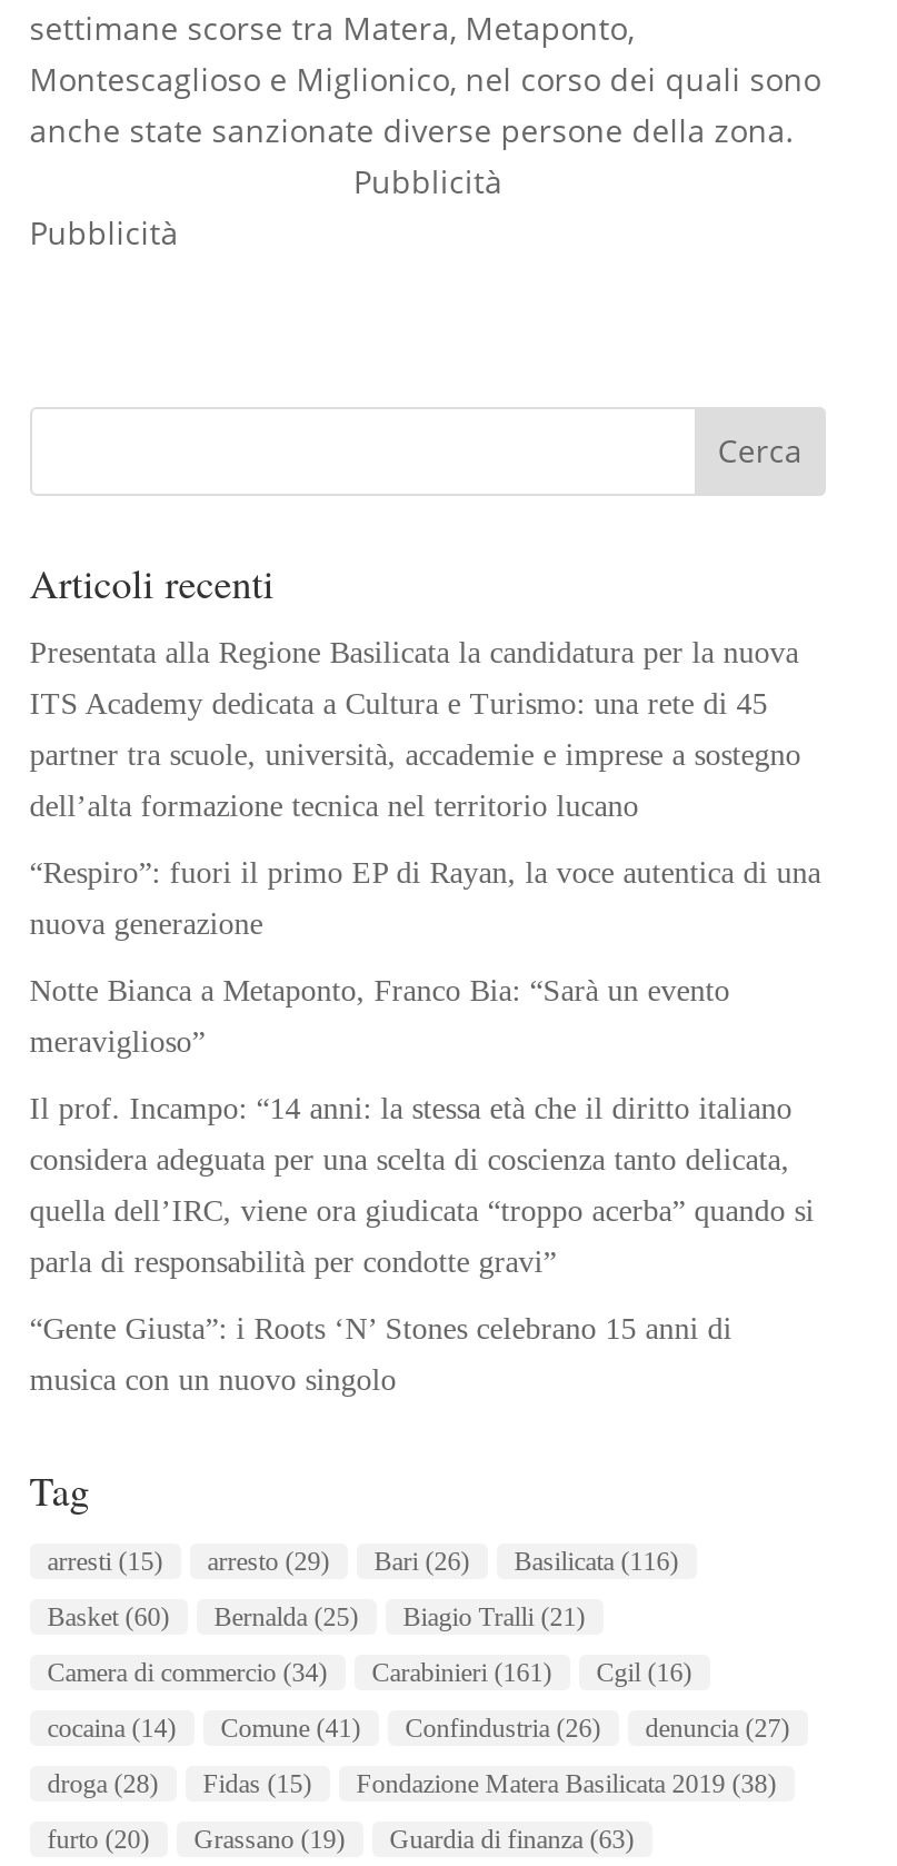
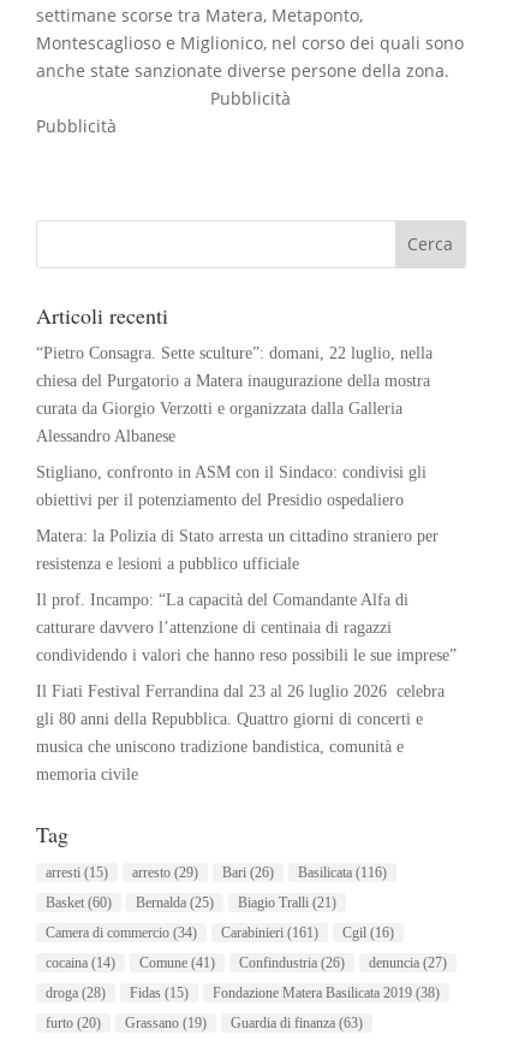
[30,635,821,1396] Presentata alla Regione Basilicata la candidatura per la nuova | ITS Academy dedicata a Cultura e Turismo: una rete di 45 | partner tra scuole, università, accademie e imprese a sostegno | dell’alta formazione tecnica nel territorio lucano | “Respiro”: fuori il primo EP di Rayan, la voce autentica di una | nuova generazione | Notte Bianca a Metaponto, Franco Bia: “Sarà un evento | meraviglioso” | Il prof. Incampo: “14 anni: la stessa età che il diritto italiano | considera adeguata per una scelta di coscienza tanto delicata, | quella dell’IRC, viene ora giudicata “troppo acerba” quando si | parla di responsabilità per condotte gravi” | “Gente Giusta”: i Roots ‘N’ Stones celebrano 15 anni di | musica con un nuovo singolo -> [36,344,456,783] “Pietro Consagra. Sette sculture”: domani, 22 luglio, nella | chiesa del Purgatorio a Matera inaugurazione della mostra | curata da Giorgio Verzotti e organizzata dalla Galleria | Alessandro Albanese | Stigliano, confronto in ASM con il Sindaco: condivisi gli | obiettivi per il potenziamento del Presidio ospedaliero | Matera: la Polizia di Stato arresta un cittadino straniero per | resistenza e lesioni a pubblico ufficiale | Il prof. Incampo: “La capacità del Comandante Alfa di | catturare davvero l’attenzione di centinaia di ragazzi | condividendo i valori che hanno reso possibili le sue imprese” | Il Fiati Festival Ferrandina dal 23 al 26 luglio 2026 celebra | gli 80 anni della Repubblica. Quattro giorni di concerti e | musica che uniscono tradizione bandistica, comunità e | memoria civile

